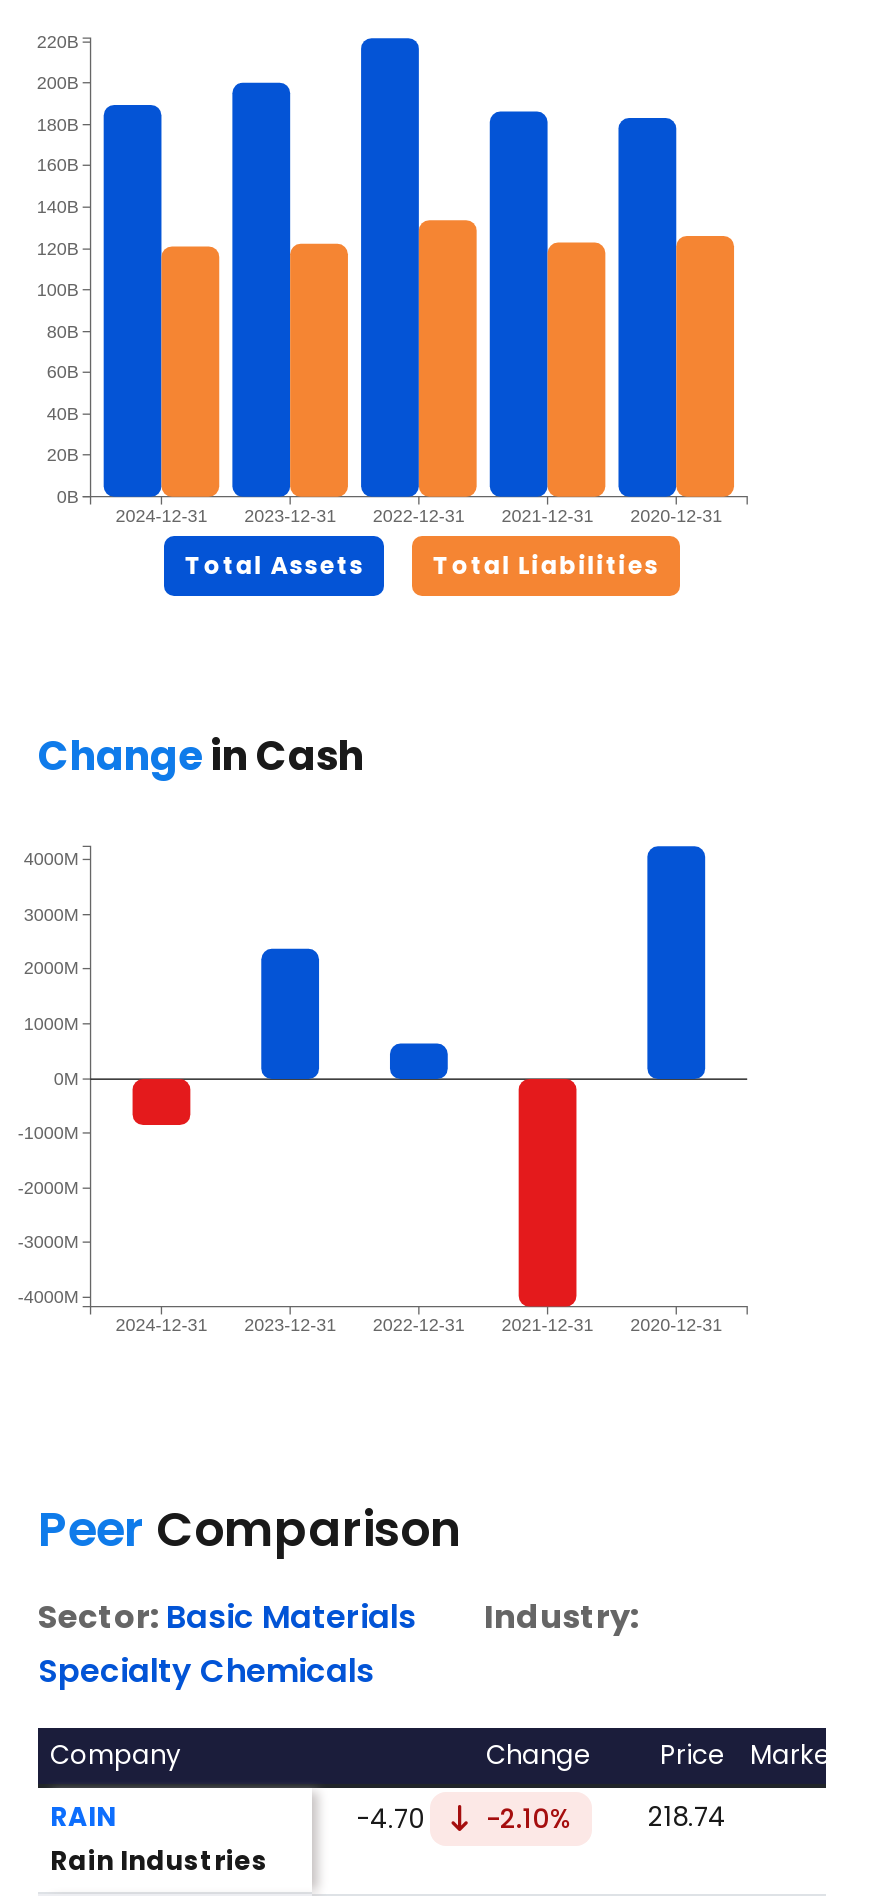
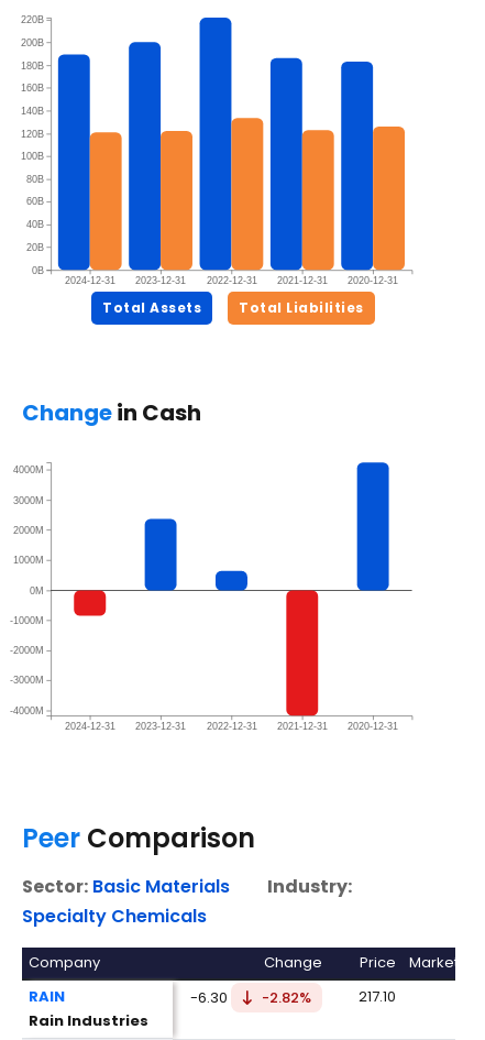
[356,1800,430,1838] -4.70 -> [190,987,231,1008] -6.30
[480,1800,572,1838] -2.10% -> [258,987,311,1008] -2.82%
[648,1798,726,1836] 218.74 -> [359,986,396,1007] 217.10

